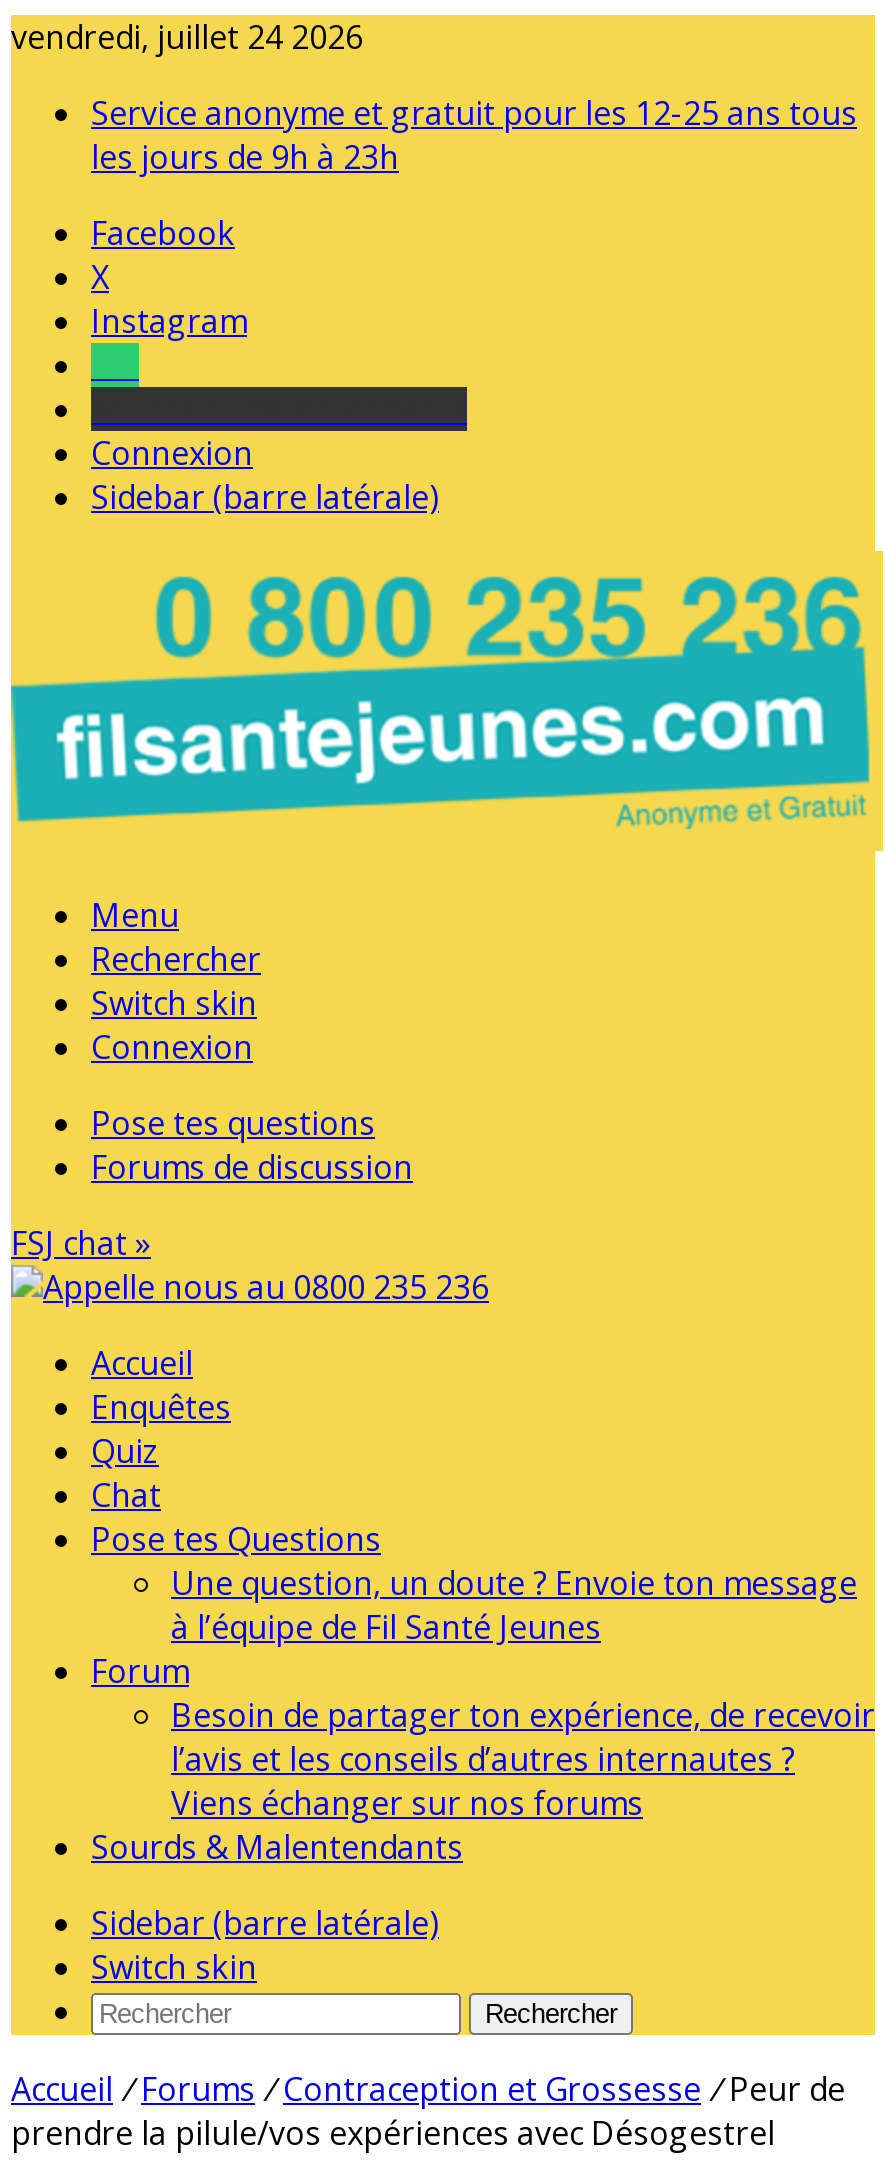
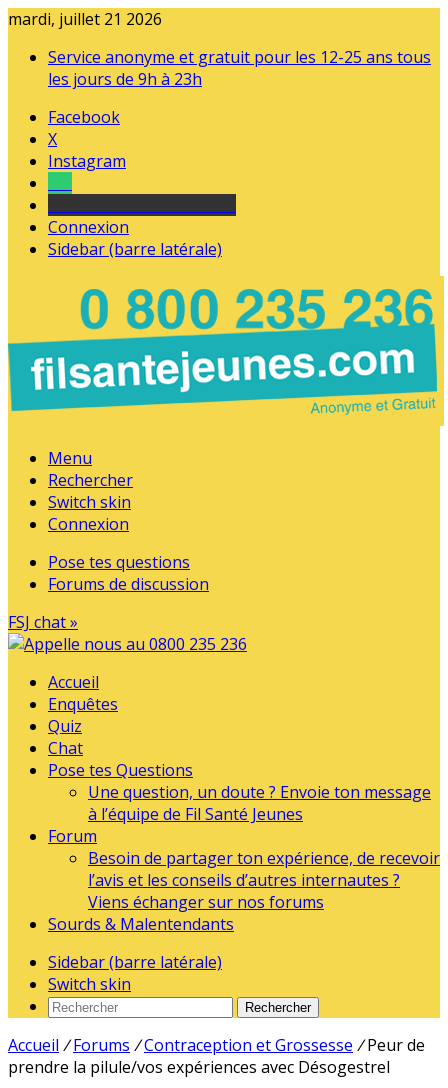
[11,15,363,59] vendredi, juillet 24 2026 -> [8,8,162,30] mardi, juillet 21 2026

